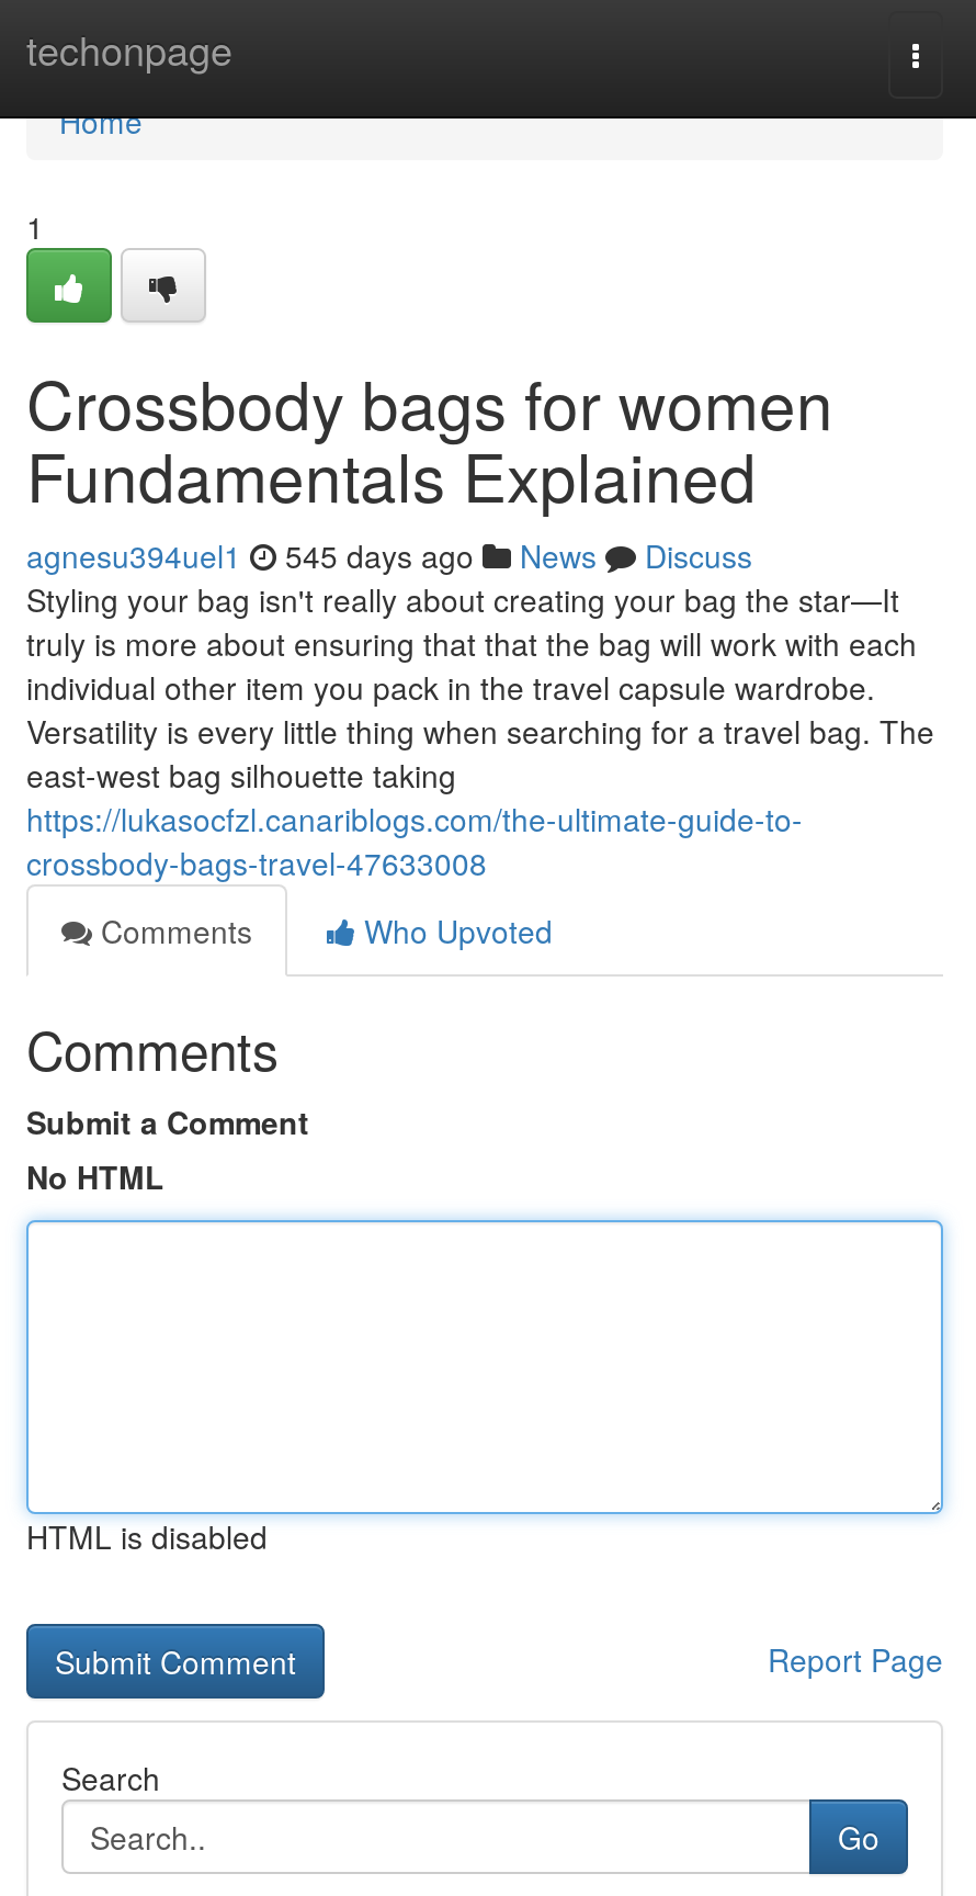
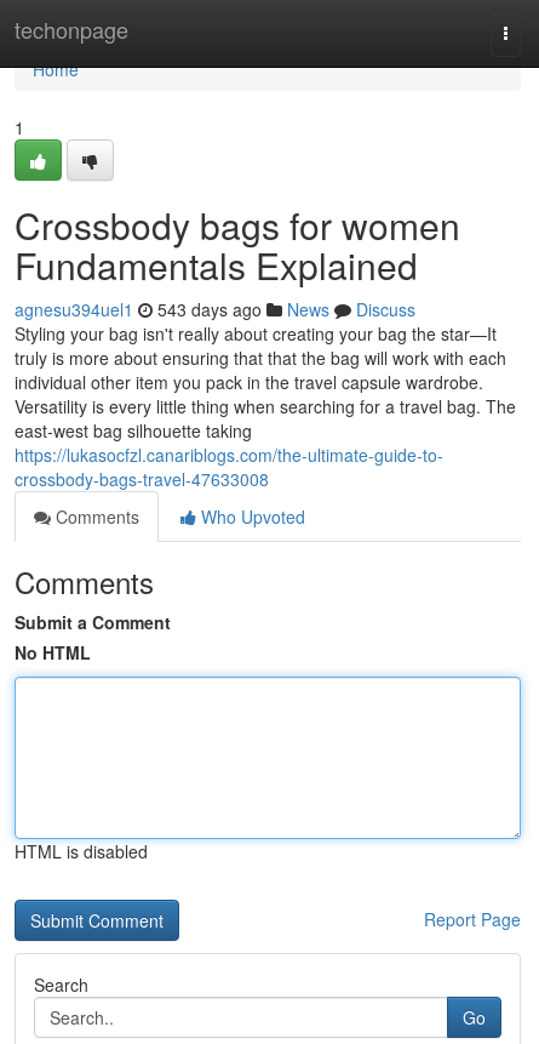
[26,533,752,577] agnesu394uel1 545 days ago News Discuss -> [15,297,415,321] agnesu394uel1 543 days ago News Discuss

